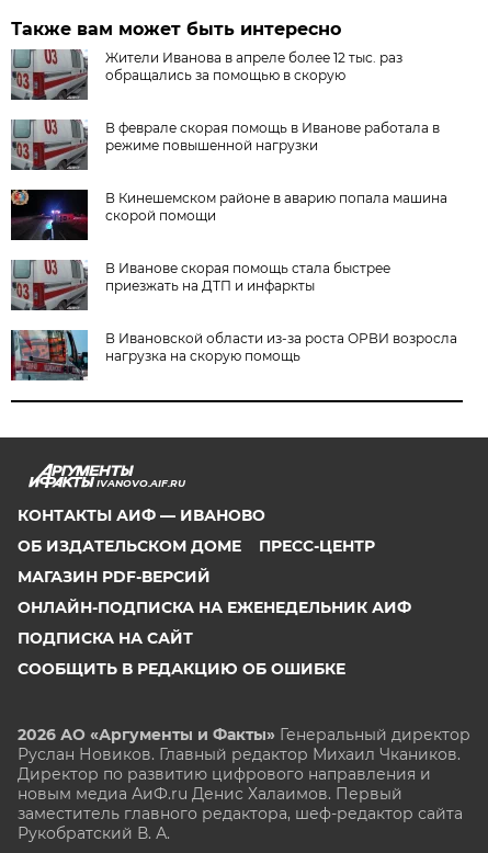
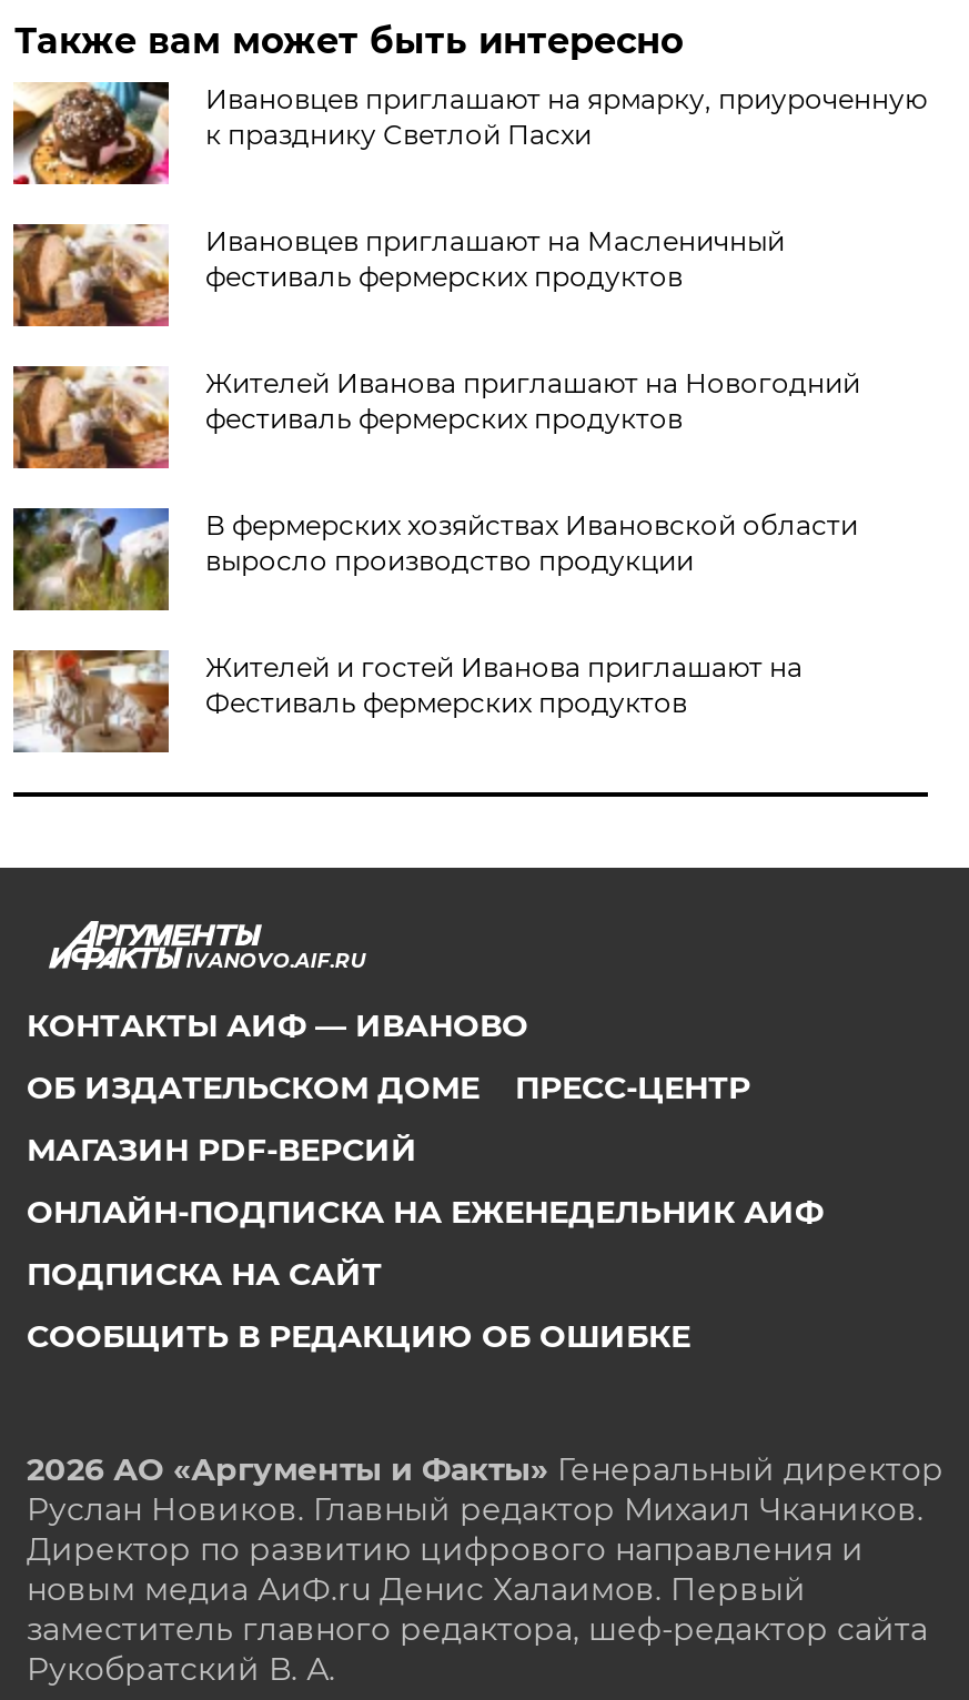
[10,48,403,101] [image] | Жители Иванова в апреле более 12 тыс. раз | обращались за помощью в скорую -> [11,80,927,186] [image] | Ивановцев приглашают на ярмарку, приуроченную | к празднику Светлой Пасхи
[10,118,440,171] [image] | В феврале скорая помощь в Иванове работала в | режиме повышенной нагрузки -> [11,222,785,328] [image] | Ивановцев приглашают на Масленичный | фестиваль фермерских продуктов
[10,189,448,241] [image] | В Кинешемском районе в аварию попала машина | скорой помощи -> [11,364,860,470] [image] | Жителей Иванова приглашают на Новогодний | фестиваль фермерских продуктов
[10,259,391,311] [image] | В Иванове скорая помощь стала быстрее | приезжать на ДТП и инфаркты -> [11,506,858,613] [image] | В фермерских хозяйствах Ивановской области | выросло производство продукции
[10,329,458,382] [image] | В Ивановской области из-за роста ОРВИ возросла | нагрузка на скорую помощь -> [11,648,802,755] [image] | Жителей и гостей Иванова приглашают на | Фестиваль фермерских продуктов

